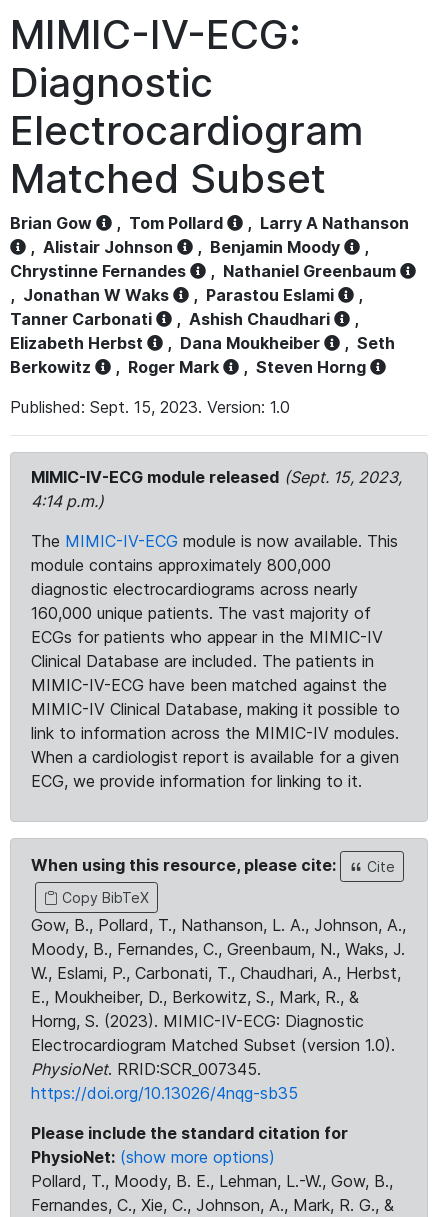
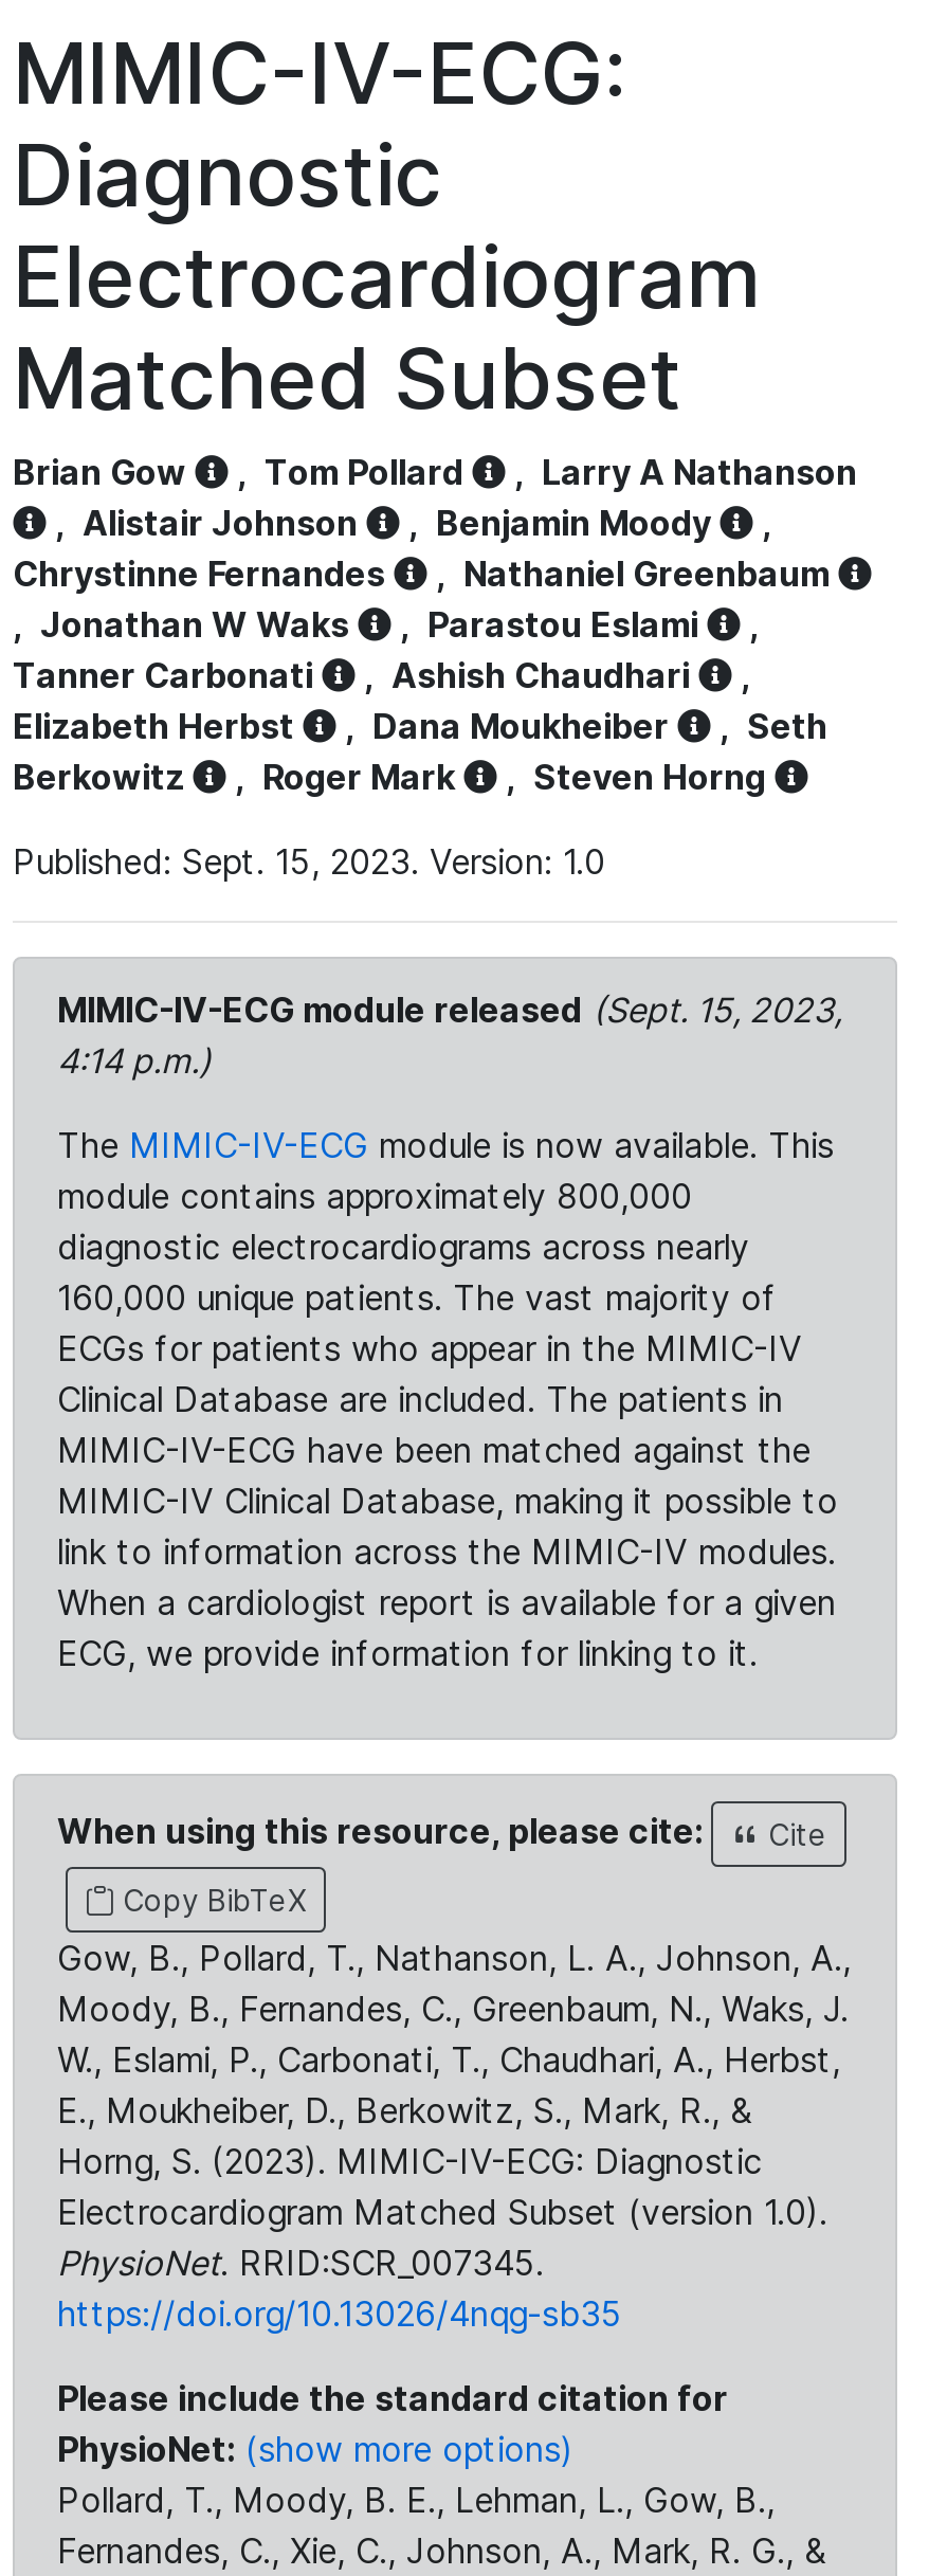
[31,1171,393,1191] Pollard, T., Moody, B. E., Lehman, L.-W., Gow, B., -> [57,2479,775,2521] Pollard, T., Moody, B. E., Lehman, L., Gow, B.,

